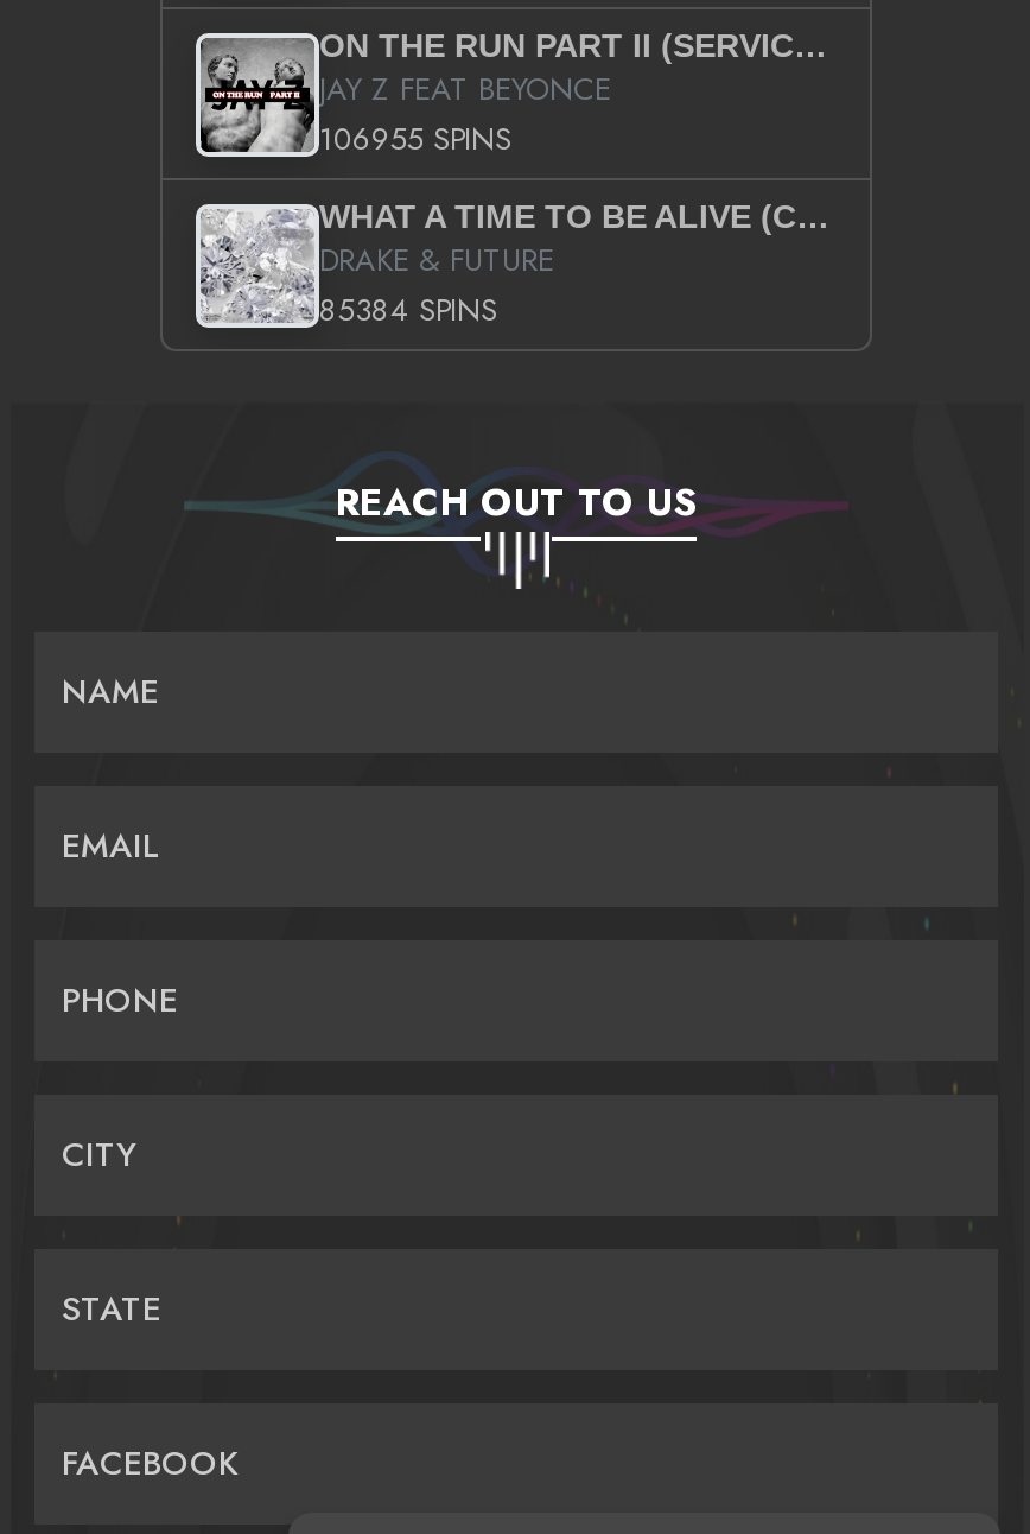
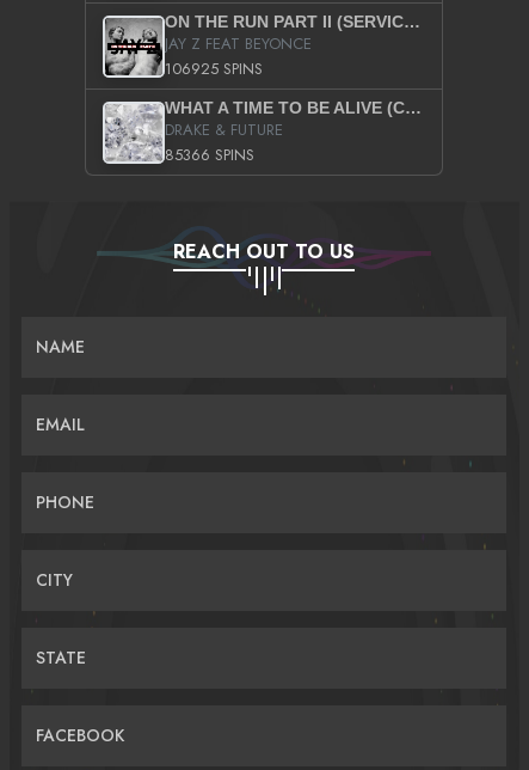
[319,116,511,161] 106955 SPINS -> [165,57,263,80] 106925 SPINS
[319,287,497,332] 85384 SPINS -> [165,143,254,166] 85366 SPINS

